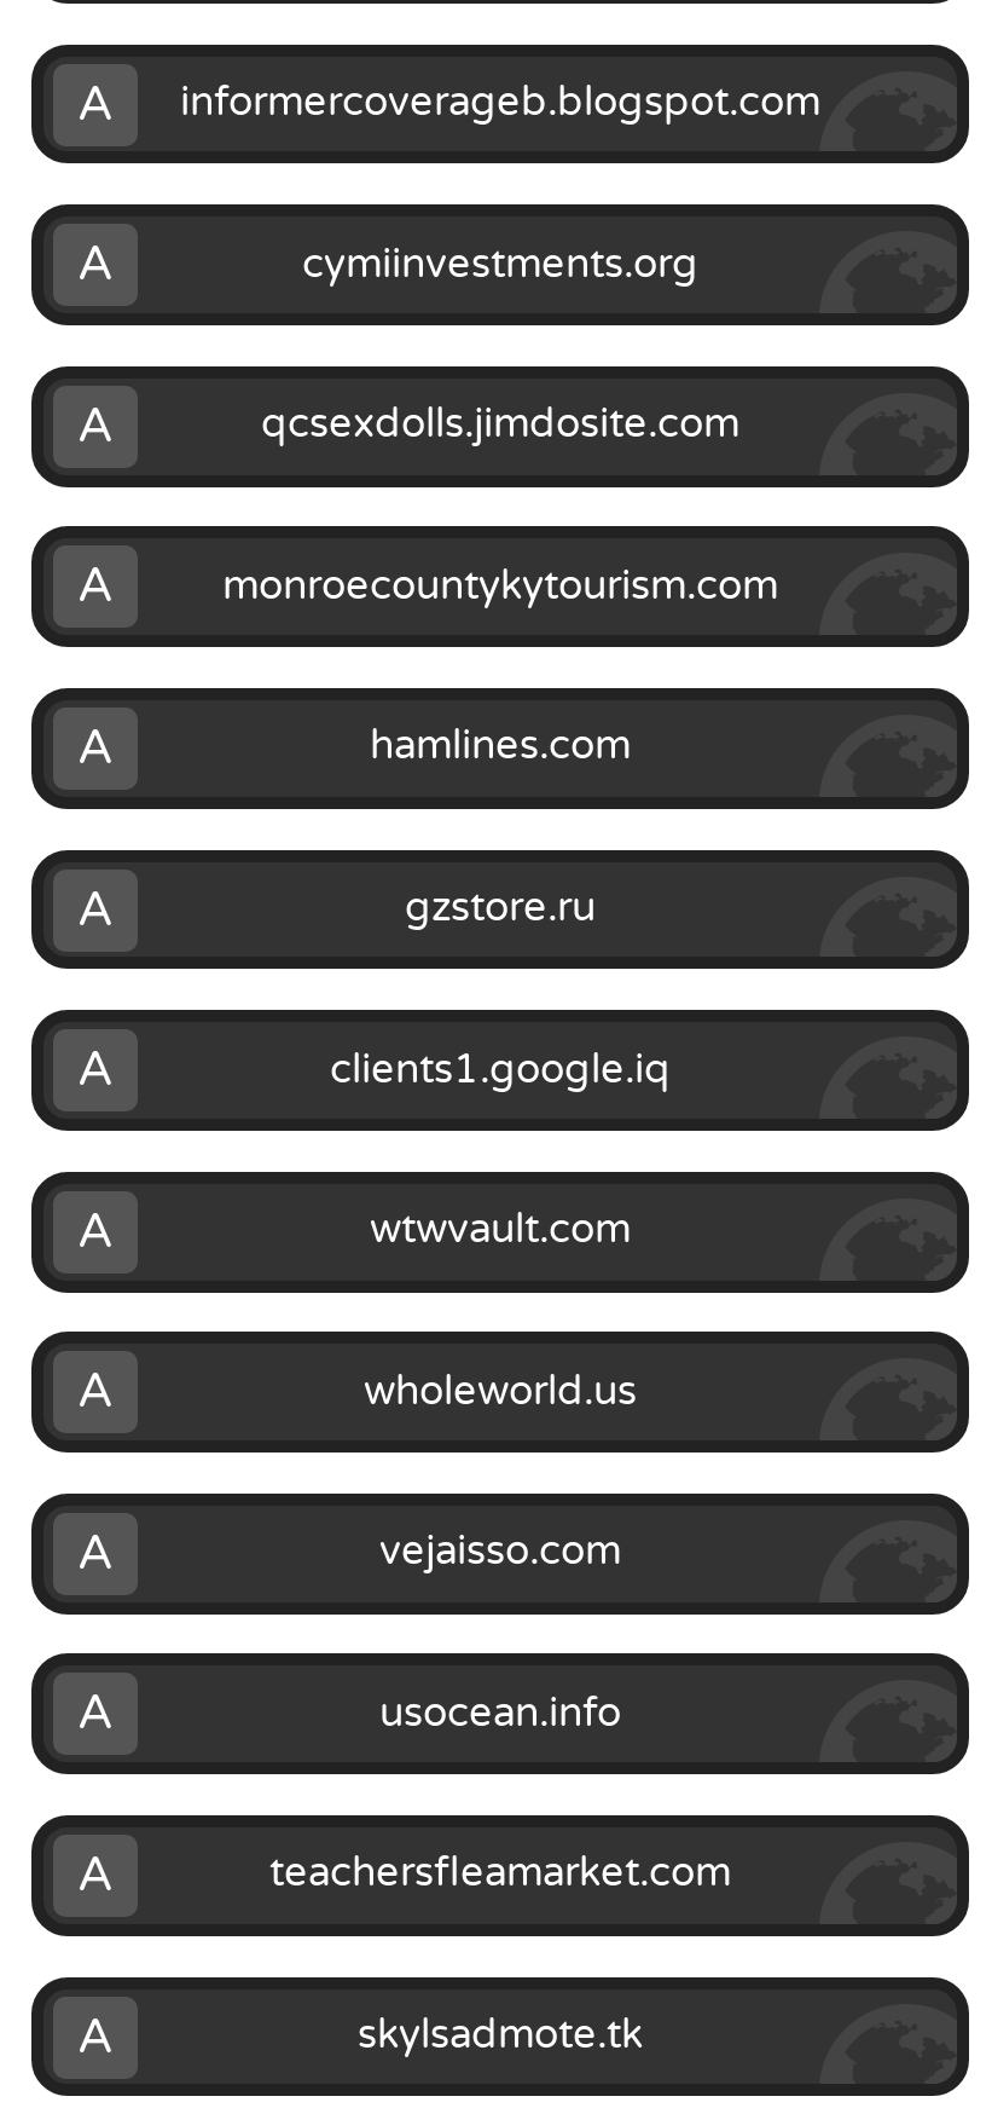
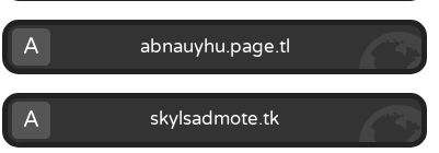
[77,79,820,1905] informercoverageb.blogspot.com | A | cymiinvestments.org | A | qcsexdolls.jimdosite.com | A | monroecountykytourism.com | A | hamlines.com | A | gzstore.ru | A | clients1.google.iq | A | wtwvault.com | A | wholeworld.us | A | vejaisso.com | A | usocean.info | A | teachersfleamarket.com -> [140,36,290,57] abnauyhu.page.tl

